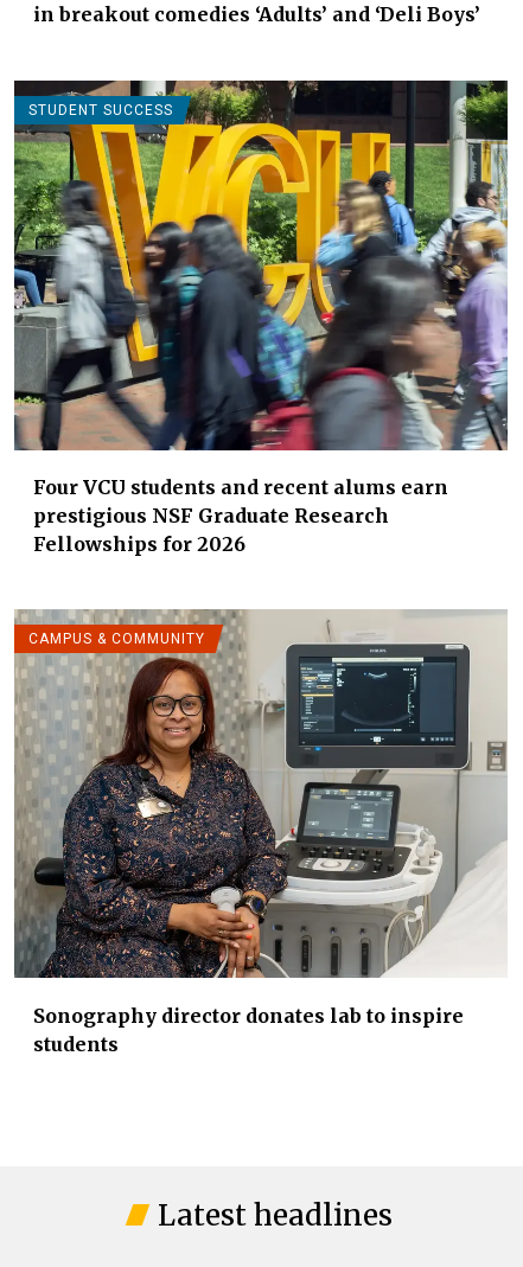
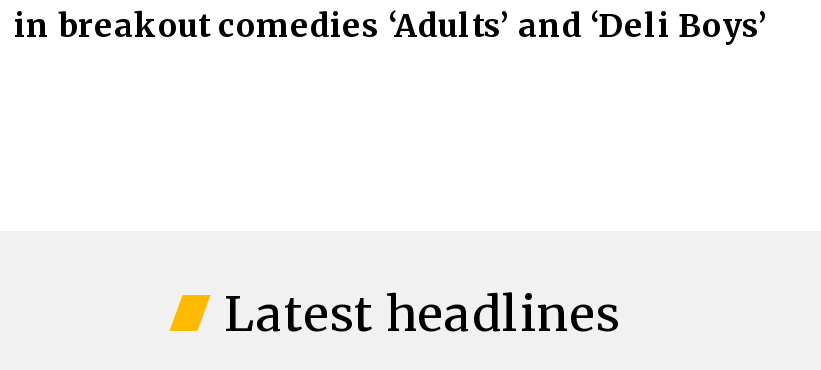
[13,79,509,452] [image] | STUDENT SUCCESS -> none
[33,475,448,556] Four VCU students and recent alums earn | prestigious NSF Graduate Research | Fellowships for 2026 -> none
[13,609,508,979] [image] | CAMPUS & COMMUNITY -> none
[33,1003,464,1056] Sonography director donates lab to inspire | students -> none

